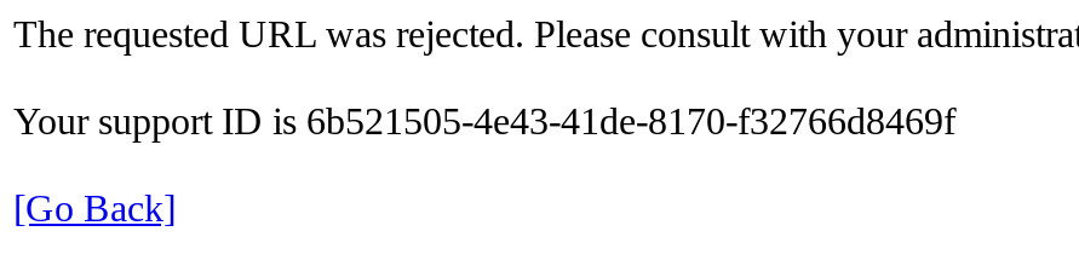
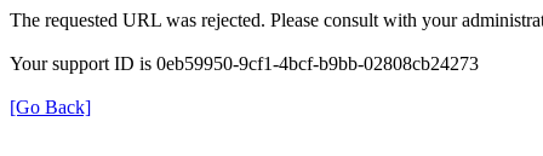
[13,100,955,141] Your support ID is 6b521505-4e43-41de-8170-f32766d8469f -> [10,53,479,74] Your support ID is 0eb59950-9cf1-4bcf-b9bb-02808cb24273

